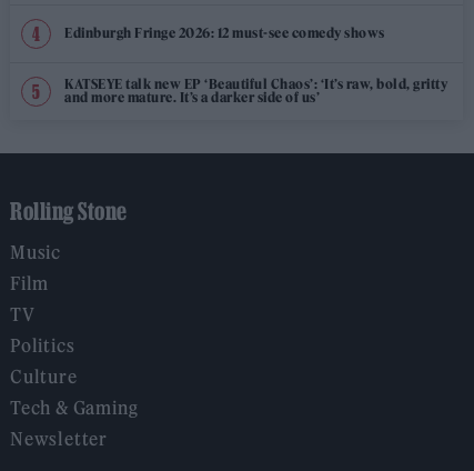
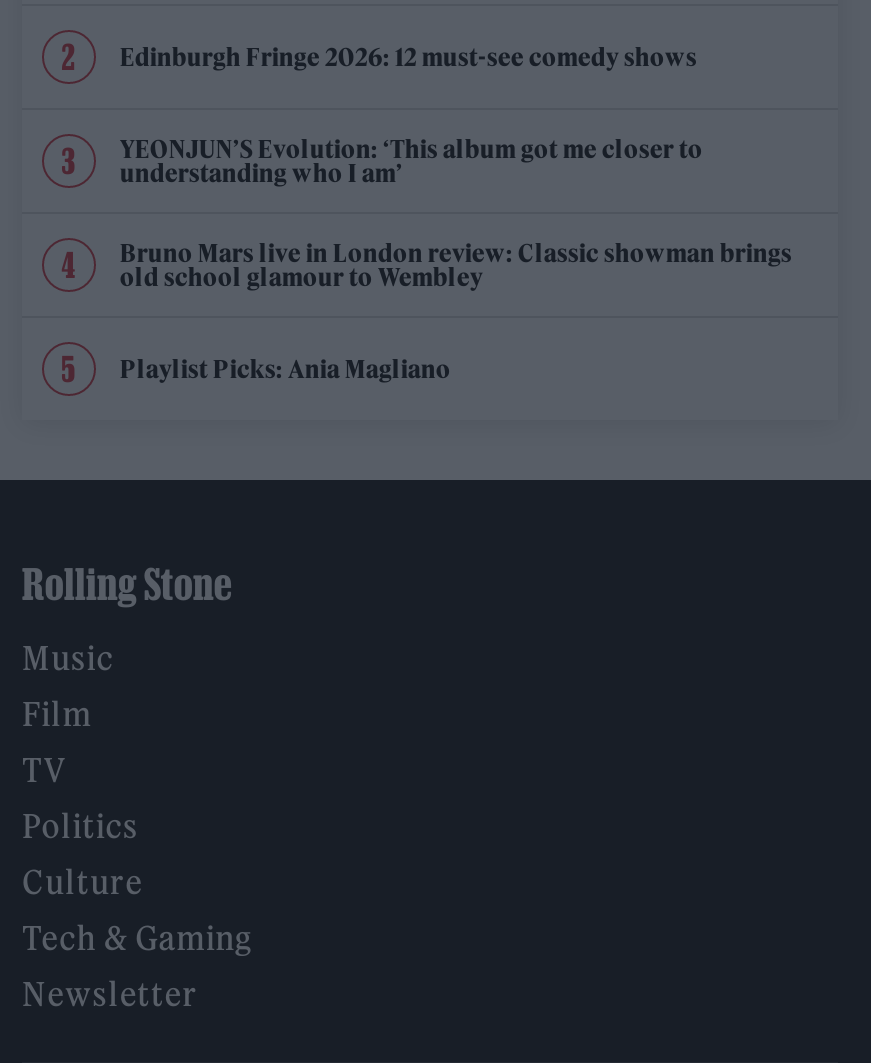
[64,76,447,106] KATSEYE talk new EP ‘Beautiful Chaos’: ‘It’s raw, bold, gritty | and more mature. It’s a darker side of us’ -> [120,133,792,383] YEONJUN’S Evolution: ‘This album got me closer to | understanding who I am’ | Bruno Mars live in London review: Classic showman brings | old school glamour to Wembley | Playlist Picks: Ania Magliano

